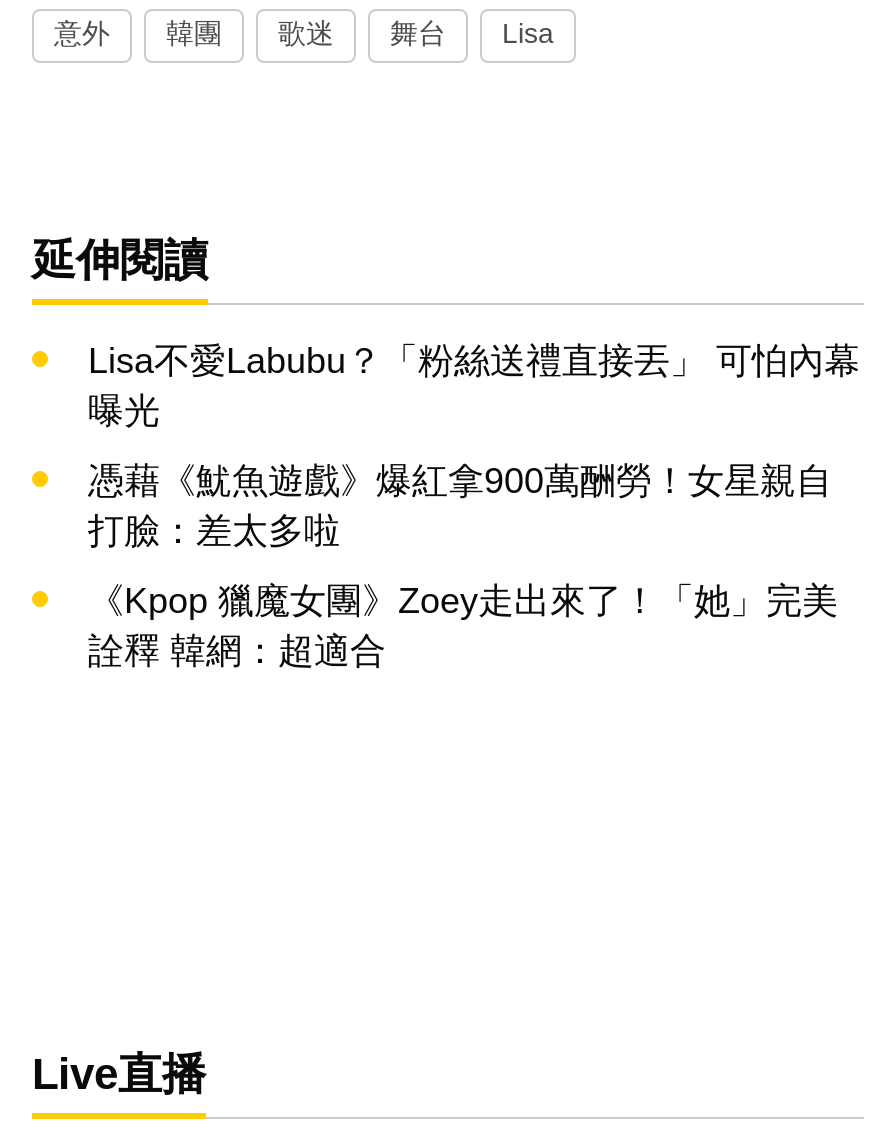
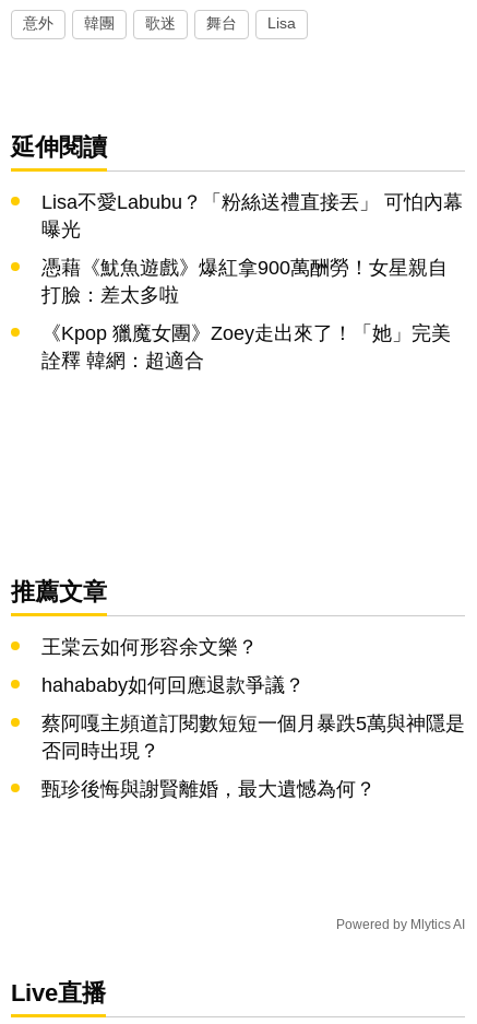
none -> [11,578,465,800] 推薦文章 | 王棠云如何形容余文樂？ | hahababy如何回應退款爭議？ | 蔡阿嘎主頻道訂閱數短短一個月暴跌5萬與神隱是 | 否同時出現？ | 甄珍後悔與謝賢離婚，最大遺憾為何？
none -> [336,917,465,932] Powered by Mlytics AI

